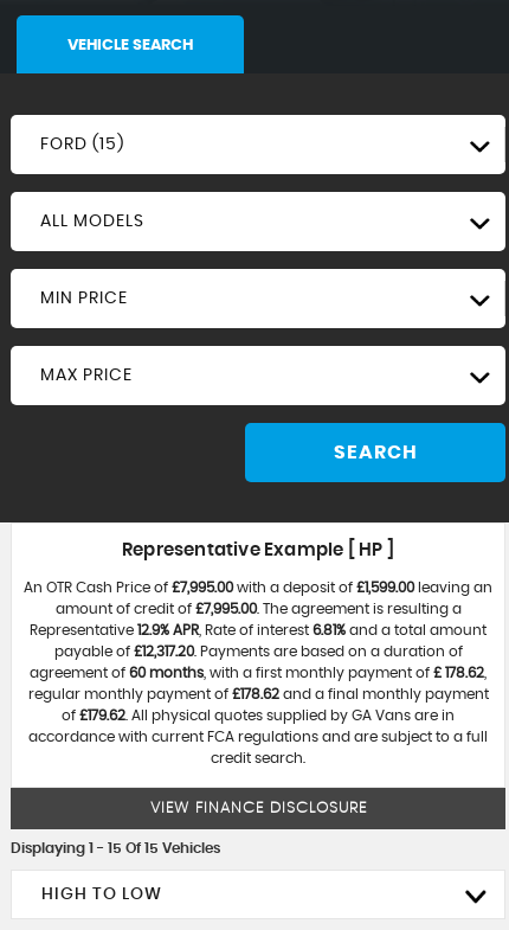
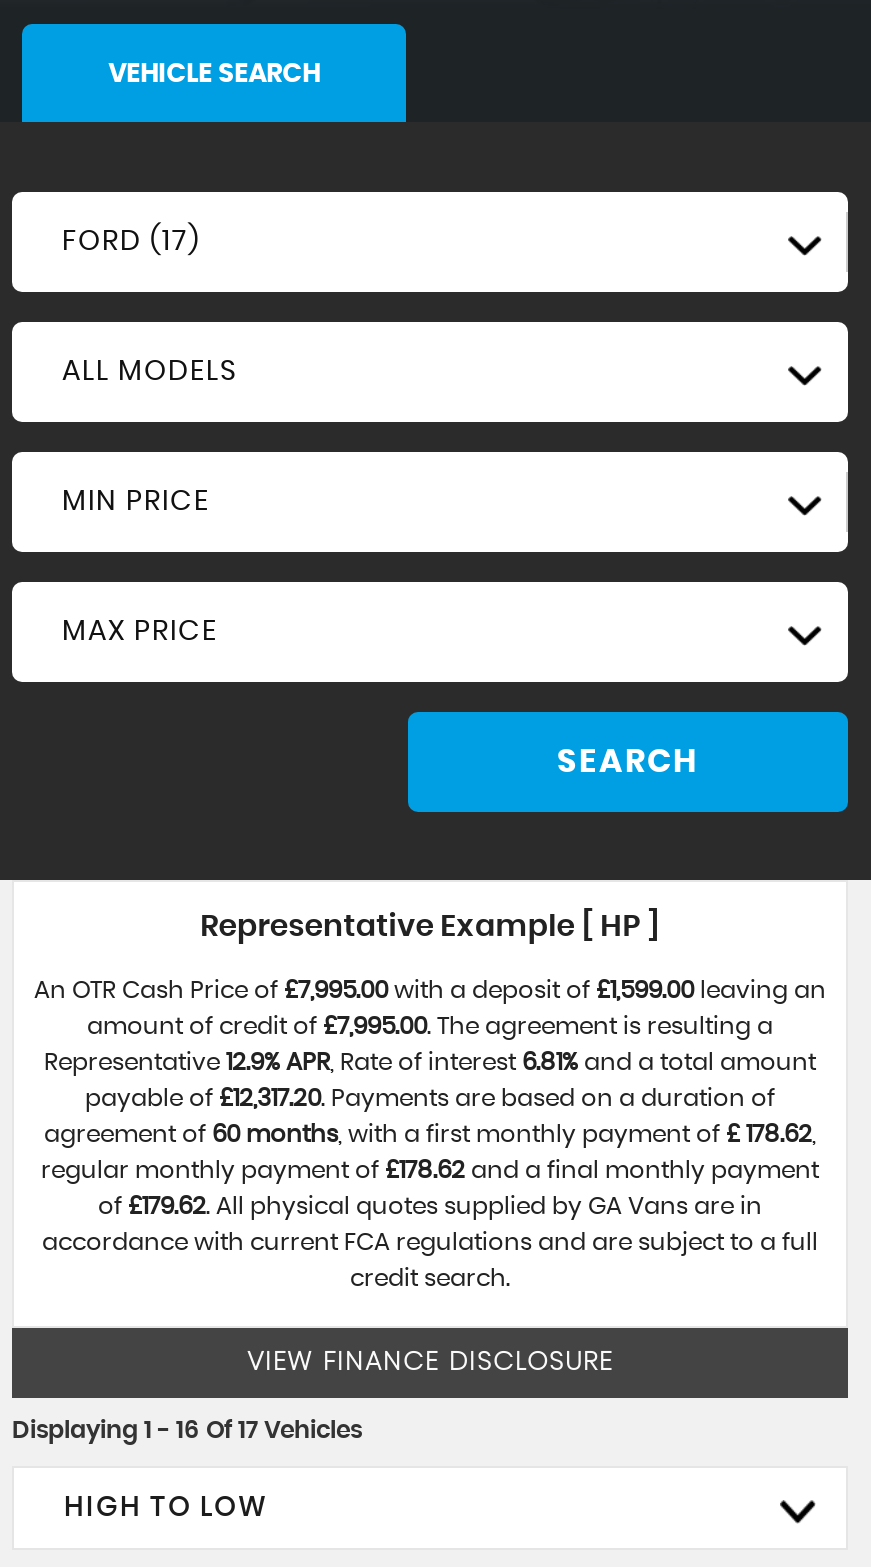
[40,136,124,153] FORD (15) -> [62,228,200,256] FORD (17)
[11,841,220,855] Displaying 1 - 15 Of 15 Vehicles -> [12,1418,362,1442] Displaying 1 - 16 Of 17 Vehicles

